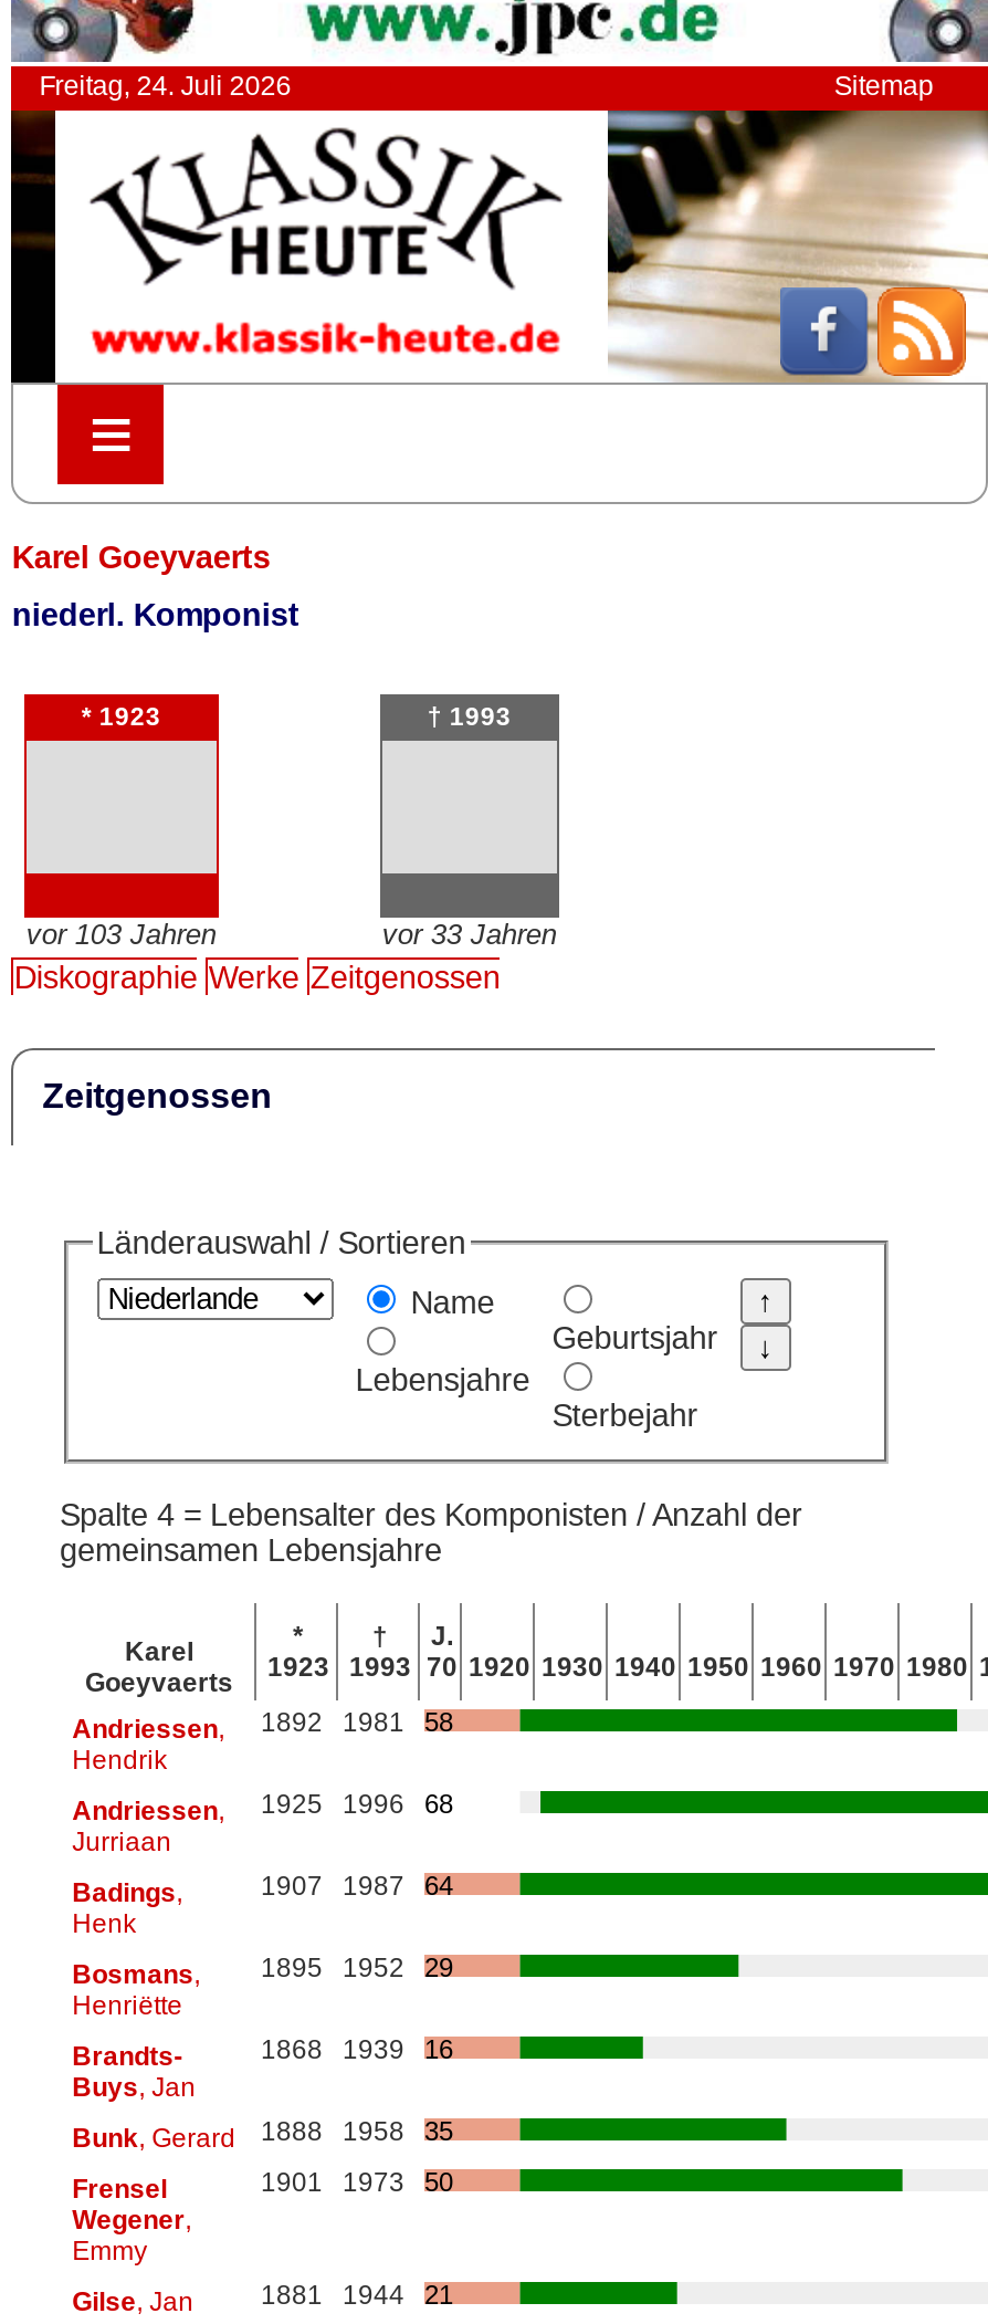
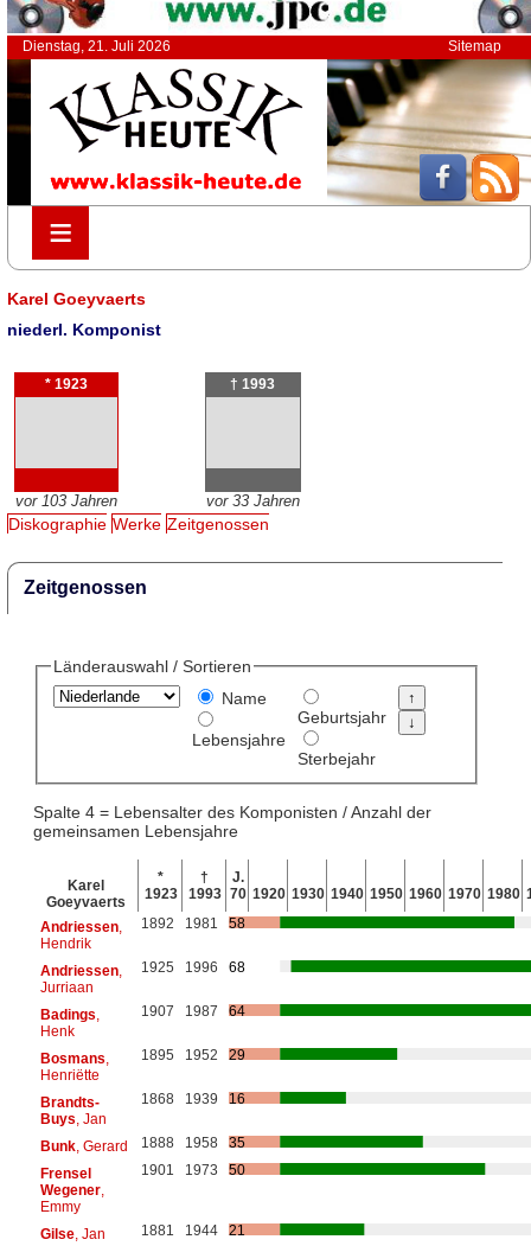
[39,71,291,102] Freitag, 24. Juli 2026 -> [22,38,170,55] Dienstag, 21. Juli 2026

